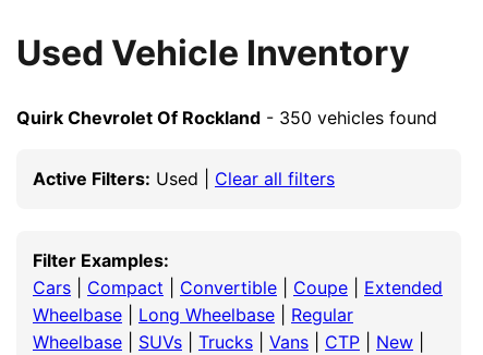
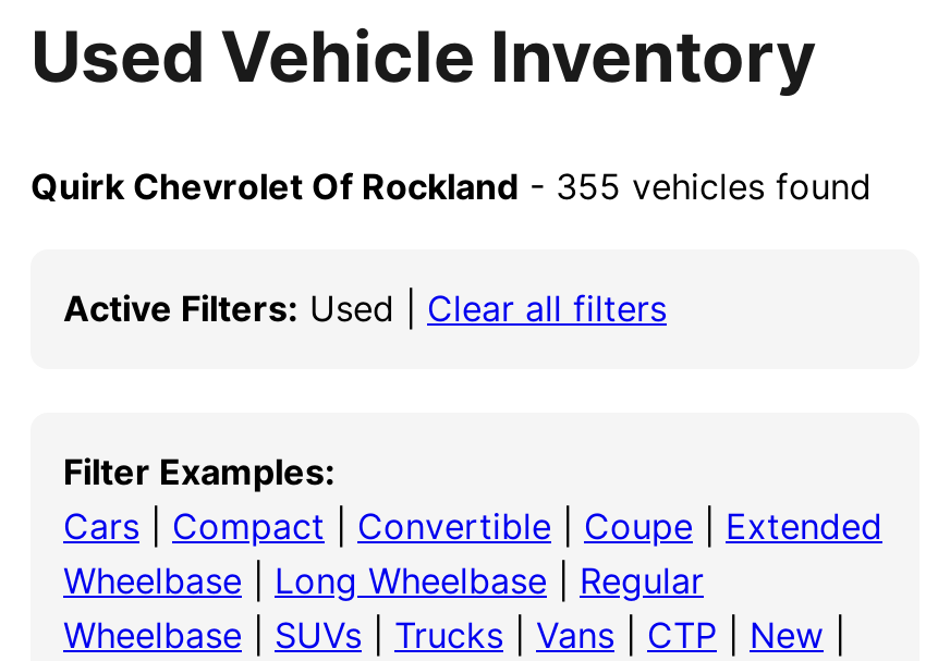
[16,107,437,128] Quirk Chevrolet Of Rockland - 350 vehicles found -> [31,164,872,208] Quirk Chevrolet Of Rockland - 355 vehicles found

